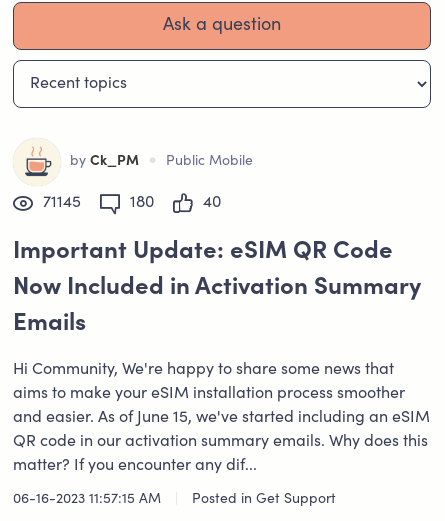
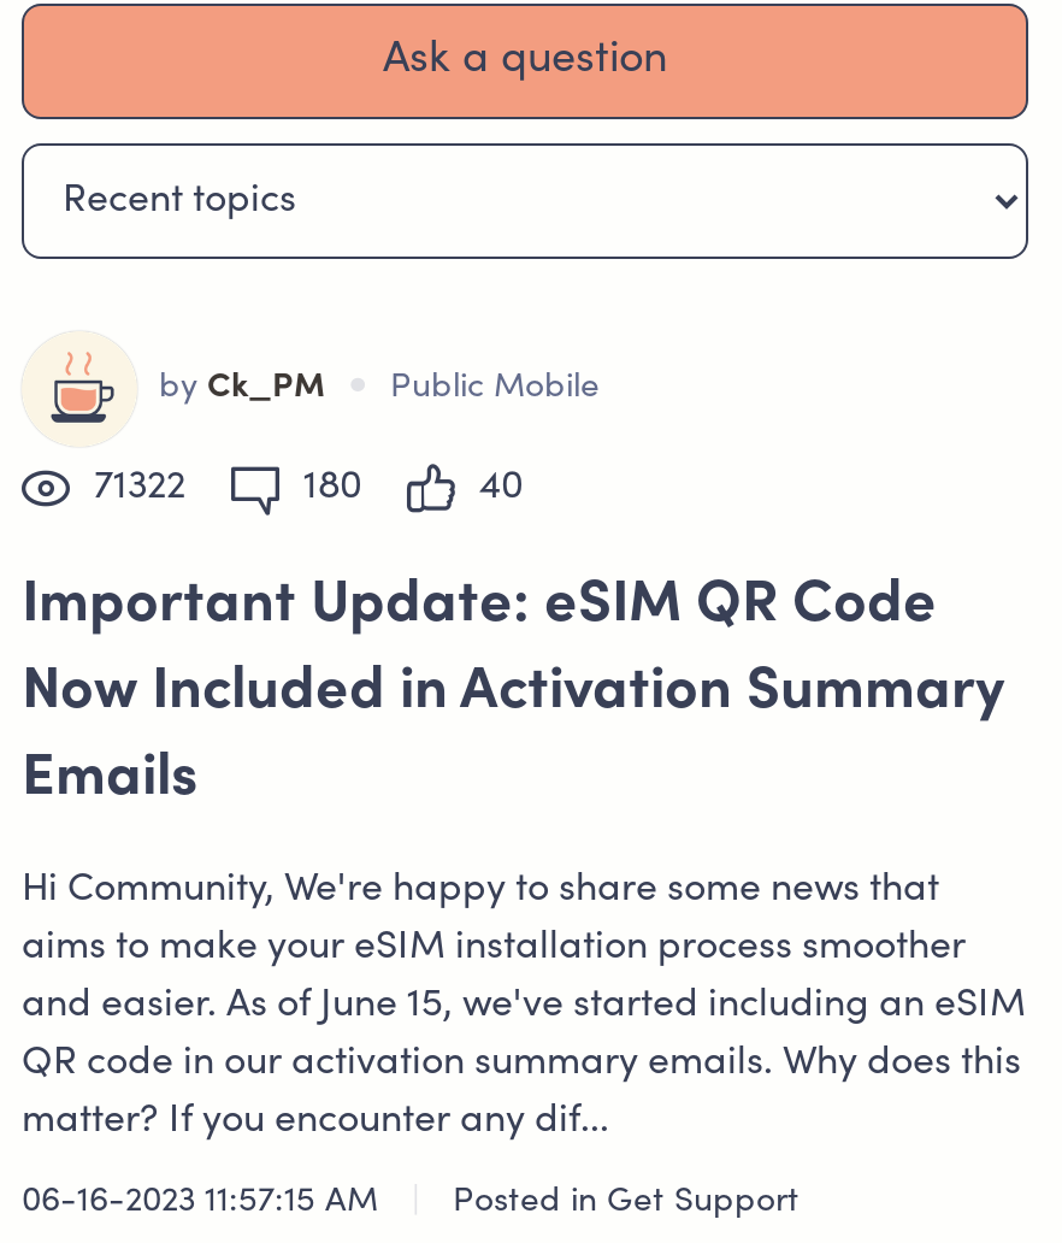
[43,195,81,211] 71145 -> [94,469,185,507] 71322

